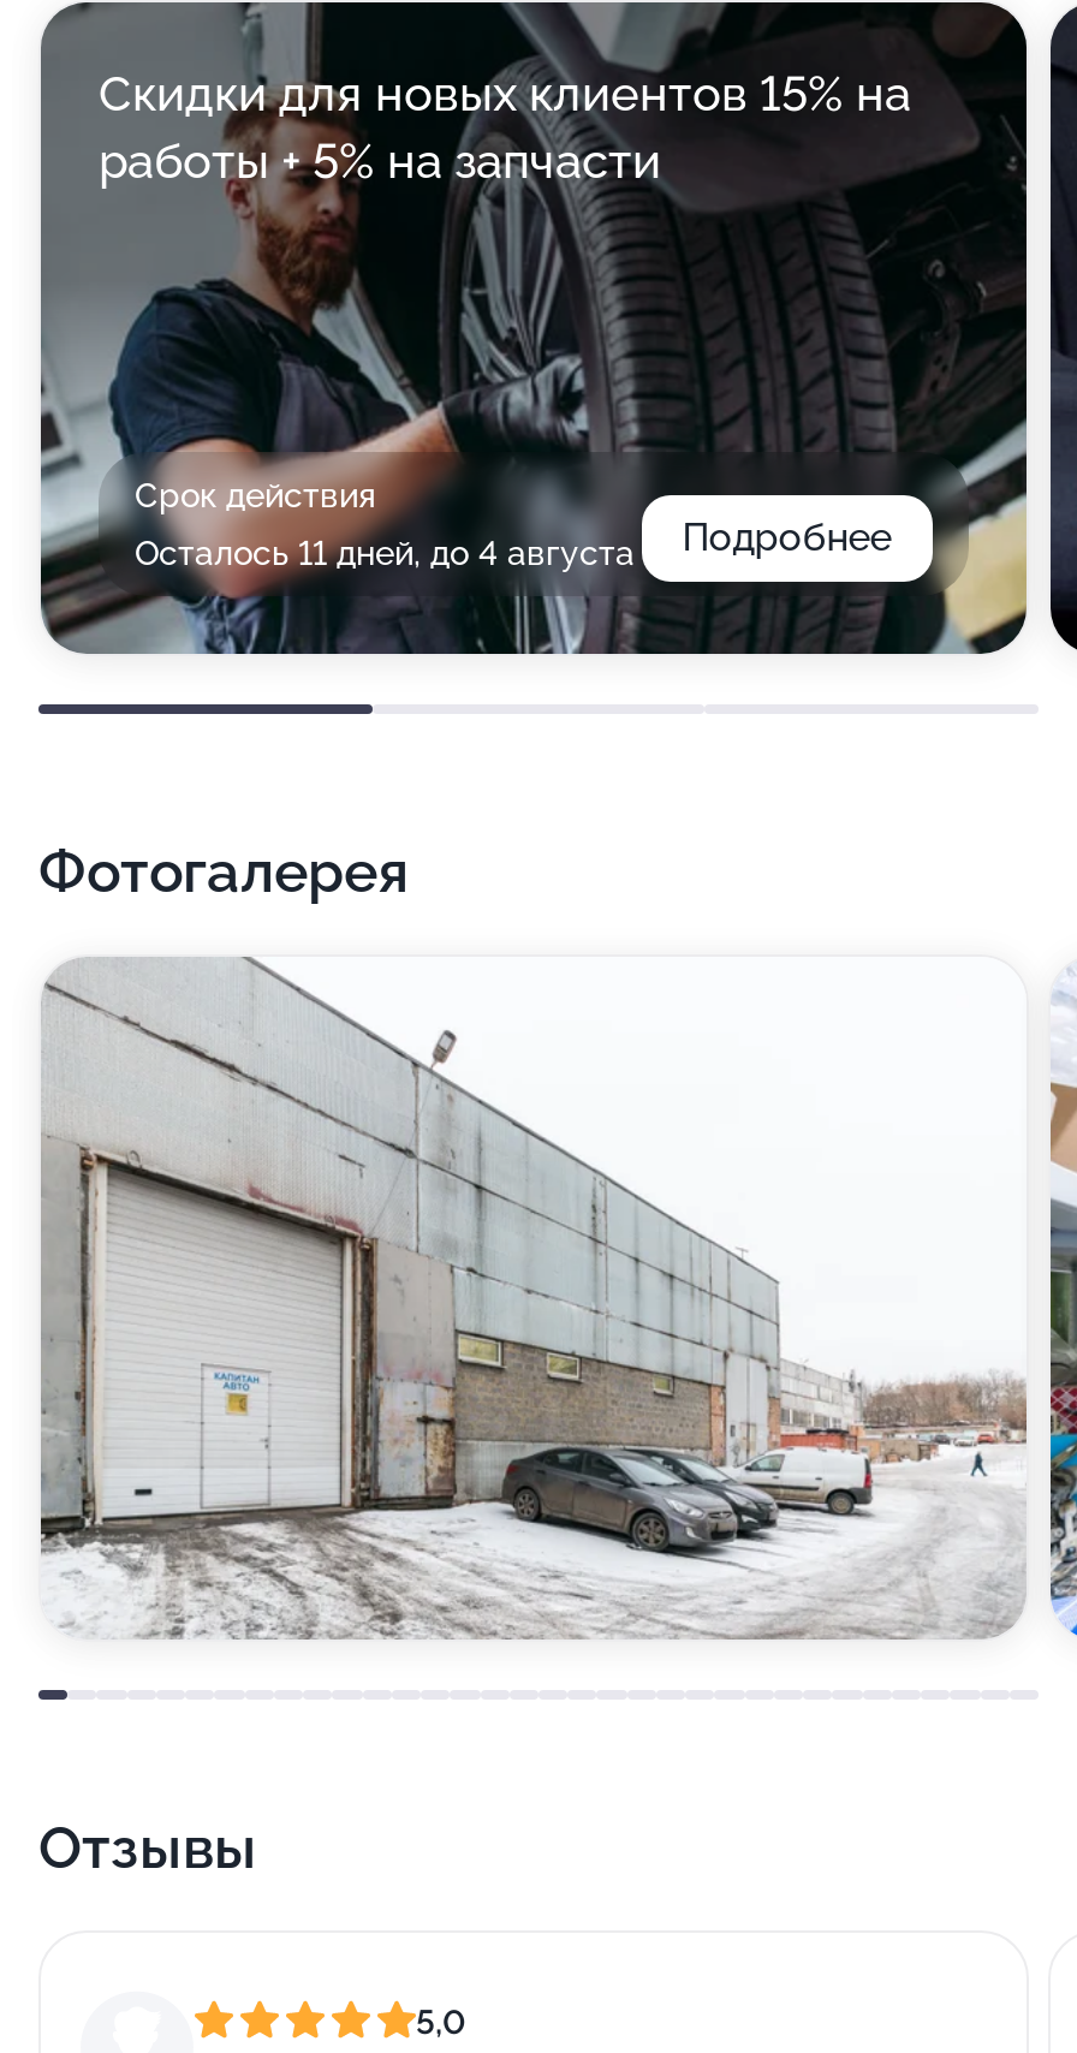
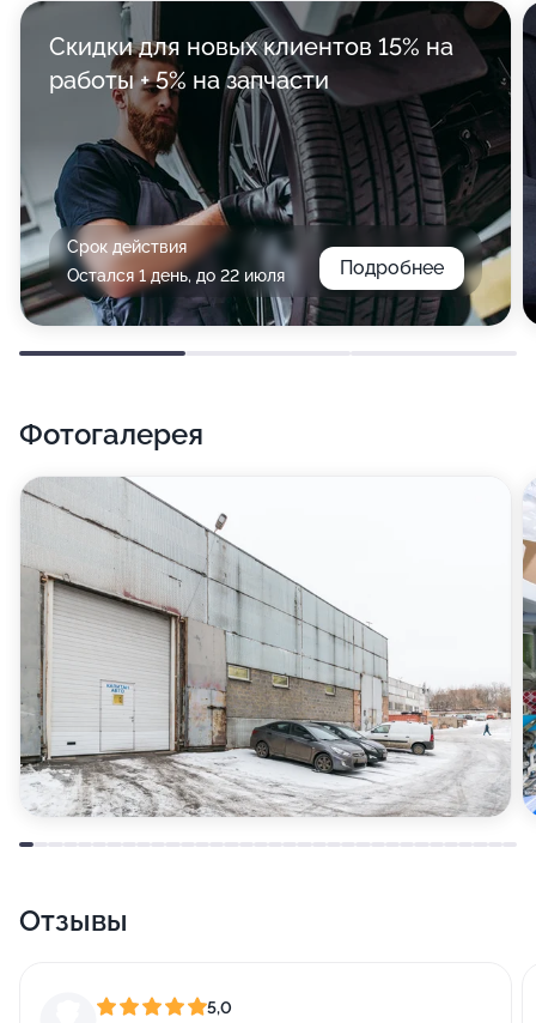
[135,534,635,572] Осталось 11 дней, до 4 августа -> [67,266,285,285] Остался 1 день, до 22 июля

